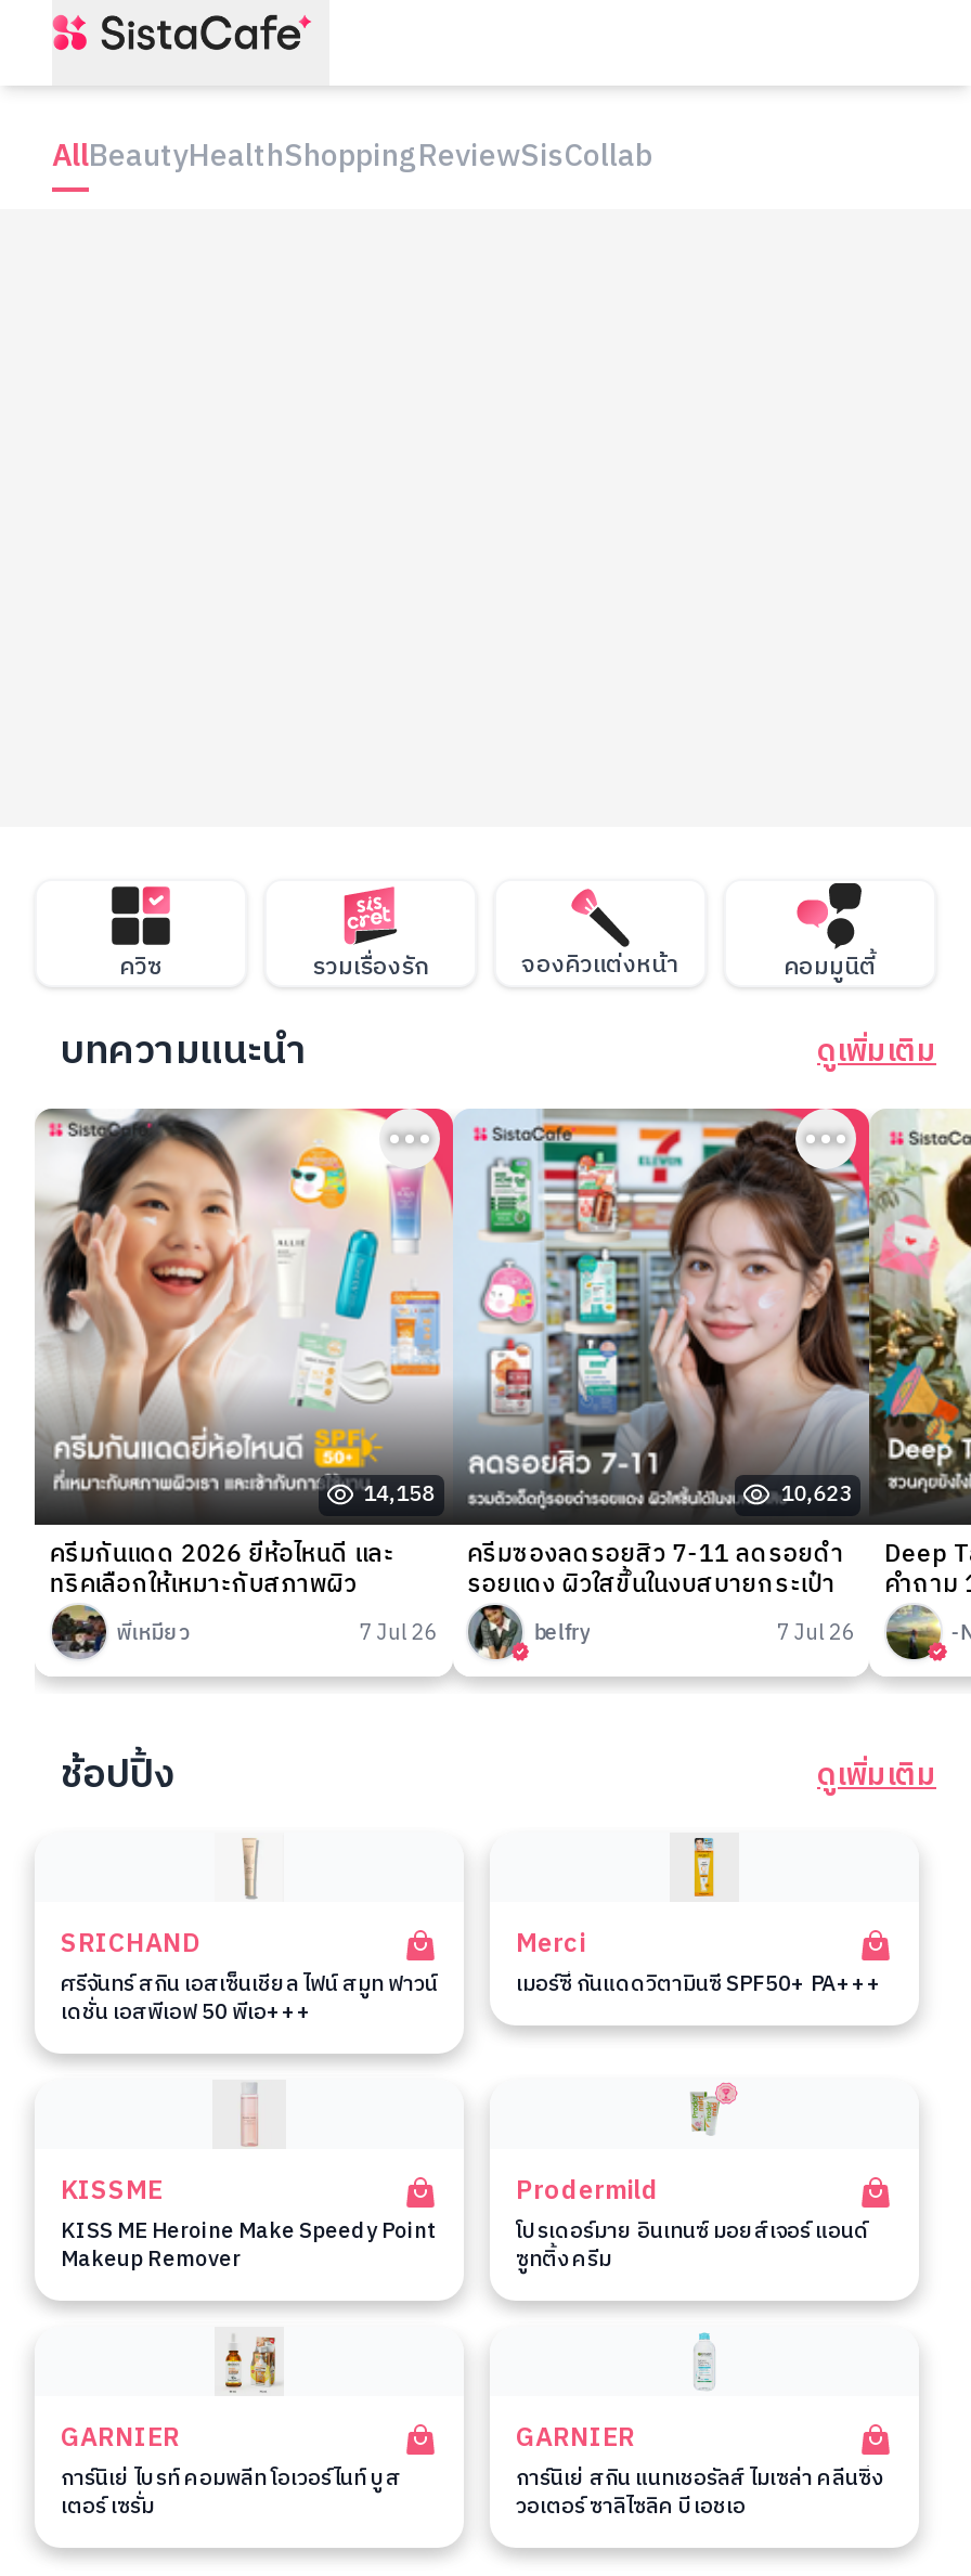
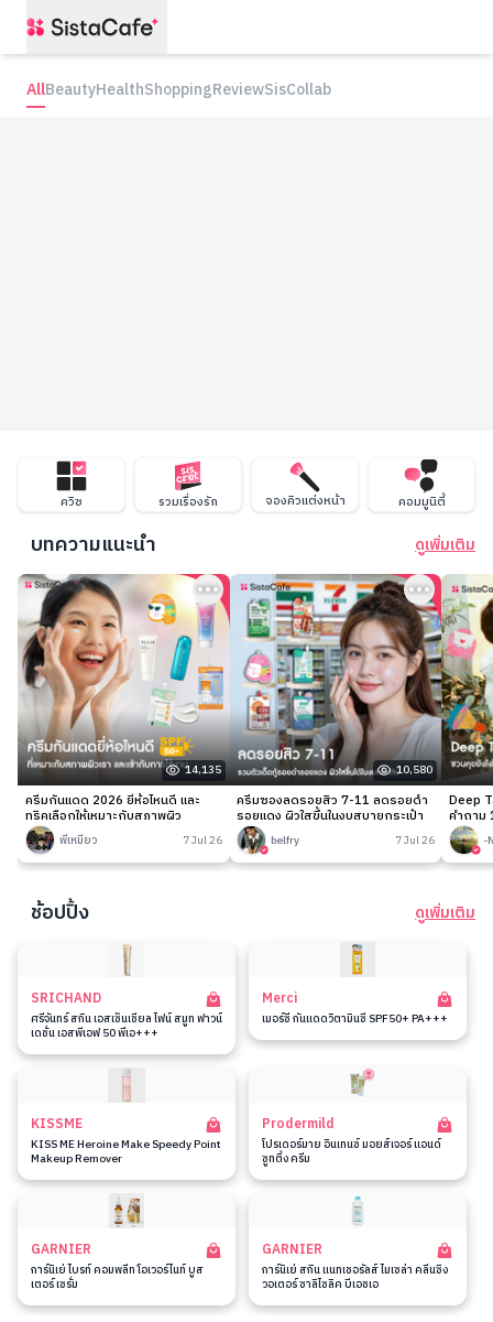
[363,1478,435,1513] 14,158 -> [184,762,221,779] 14,135
[781,1478,852,1513] 10,623 -> [396,762,433,779] 10,580

